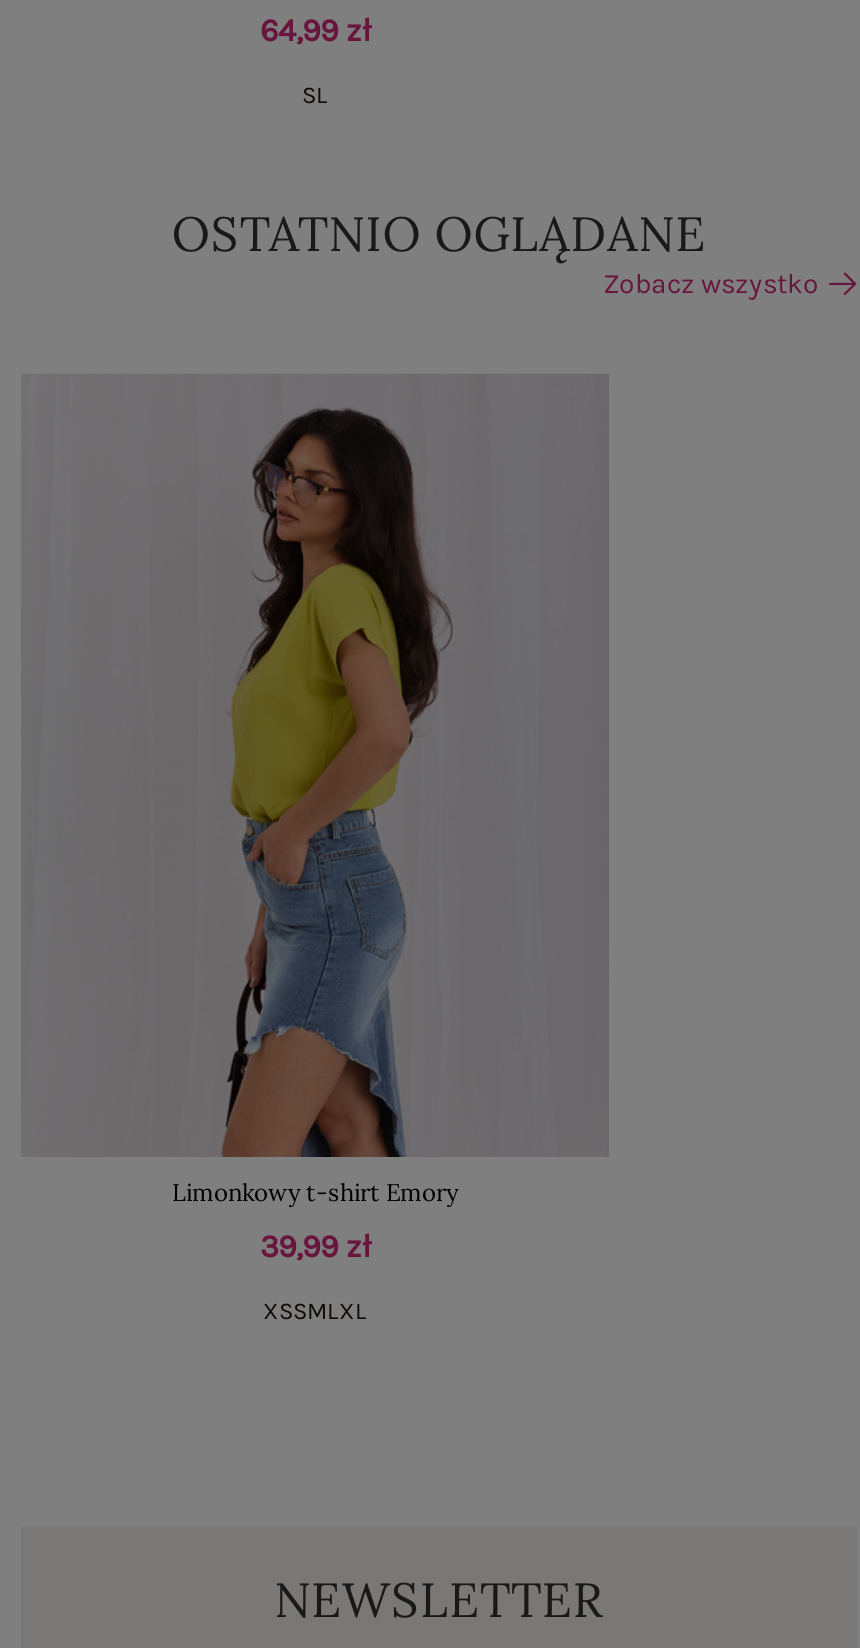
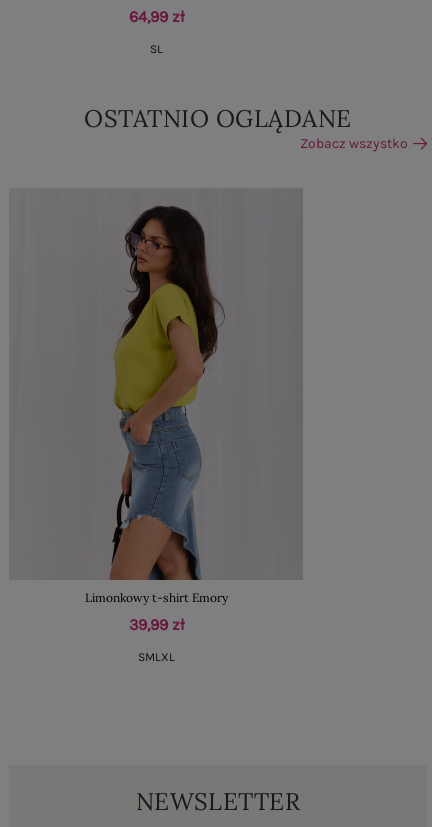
[263,1298,367,1326] XSSMLXL -> [137,650,174,664] SMLXL

